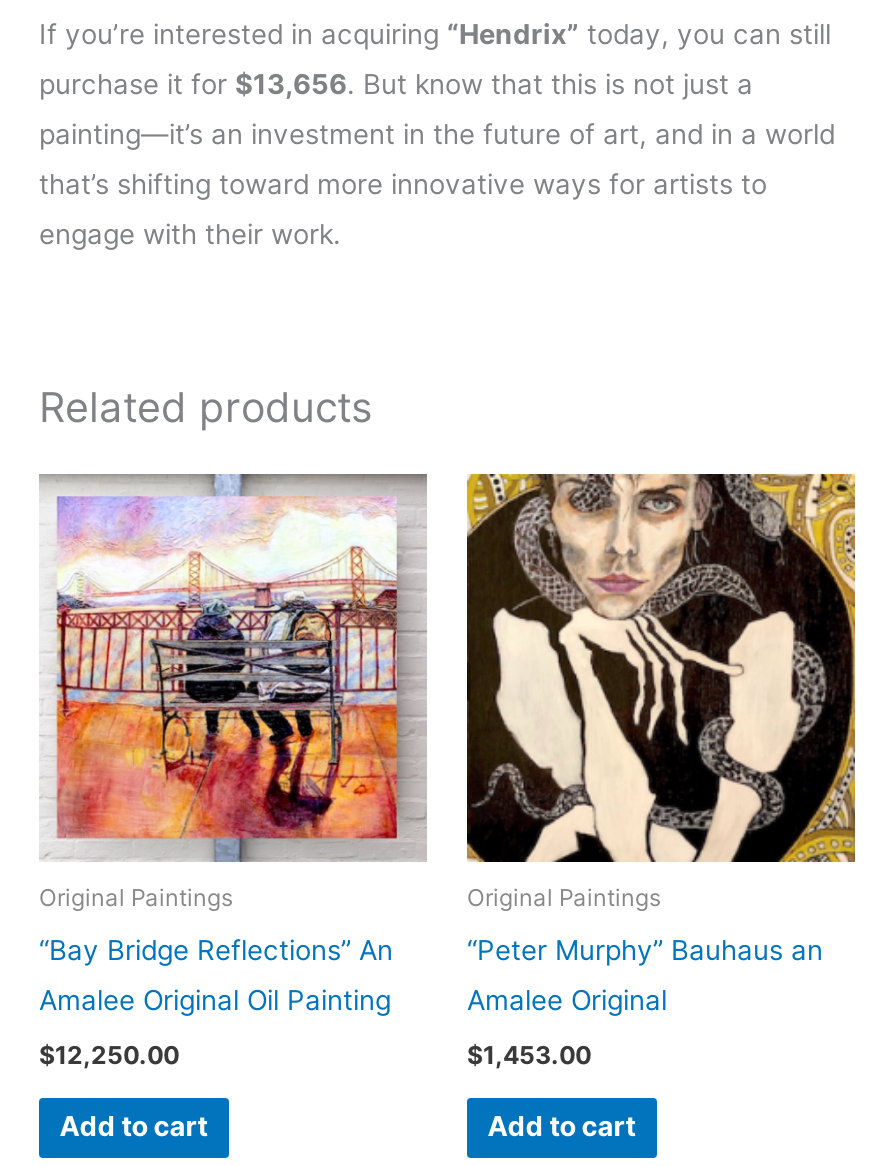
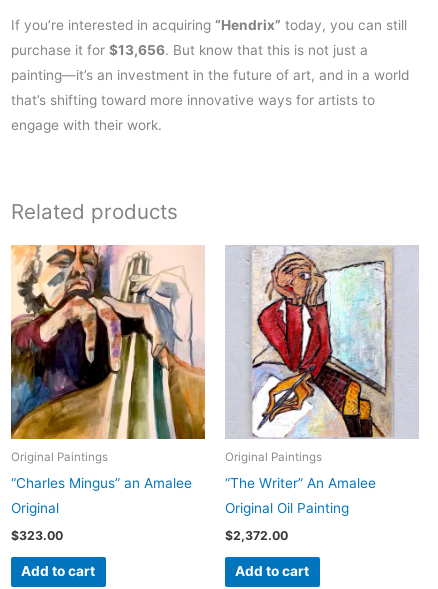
[39,472,427,966] [image] | “Bay Bridge Reflections” An -> [10,244,206,491] [image] | “Charles Mingus” an Amalee
[465,472,857,966] [image] | “Peter Murphy” Bauhaus an -> [225,245,419,491] [image] | “The Writer” An Amalee
[39,984,391,1016] Amalee Original Oil Painting -> [11,500,59,516] Original
[467,984,667,1016] Amalee Original -> [225,500,349,516] Original Oil Painting
[39,1039,179,1069] $12,250.00 -> [11,528,63,543] $323.00
[467,1039,591,1069] $1,453.00 -> [225,528,288,543] $2,372.00

